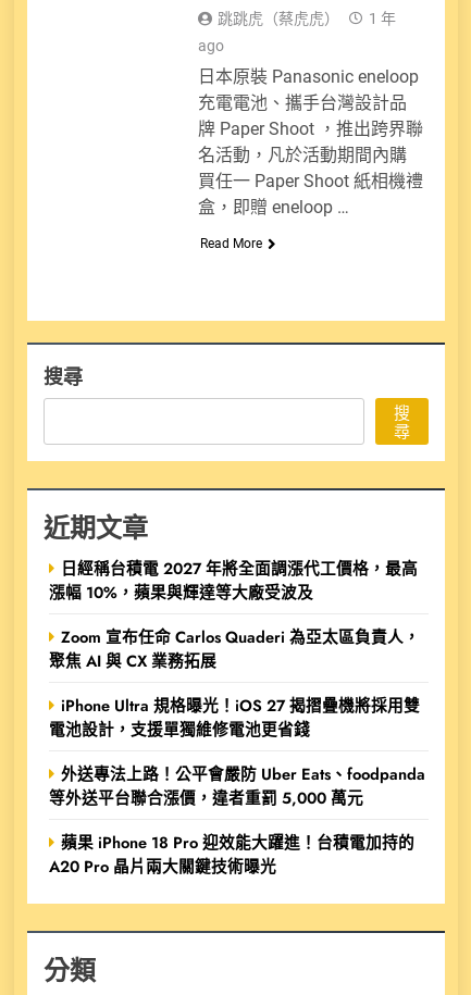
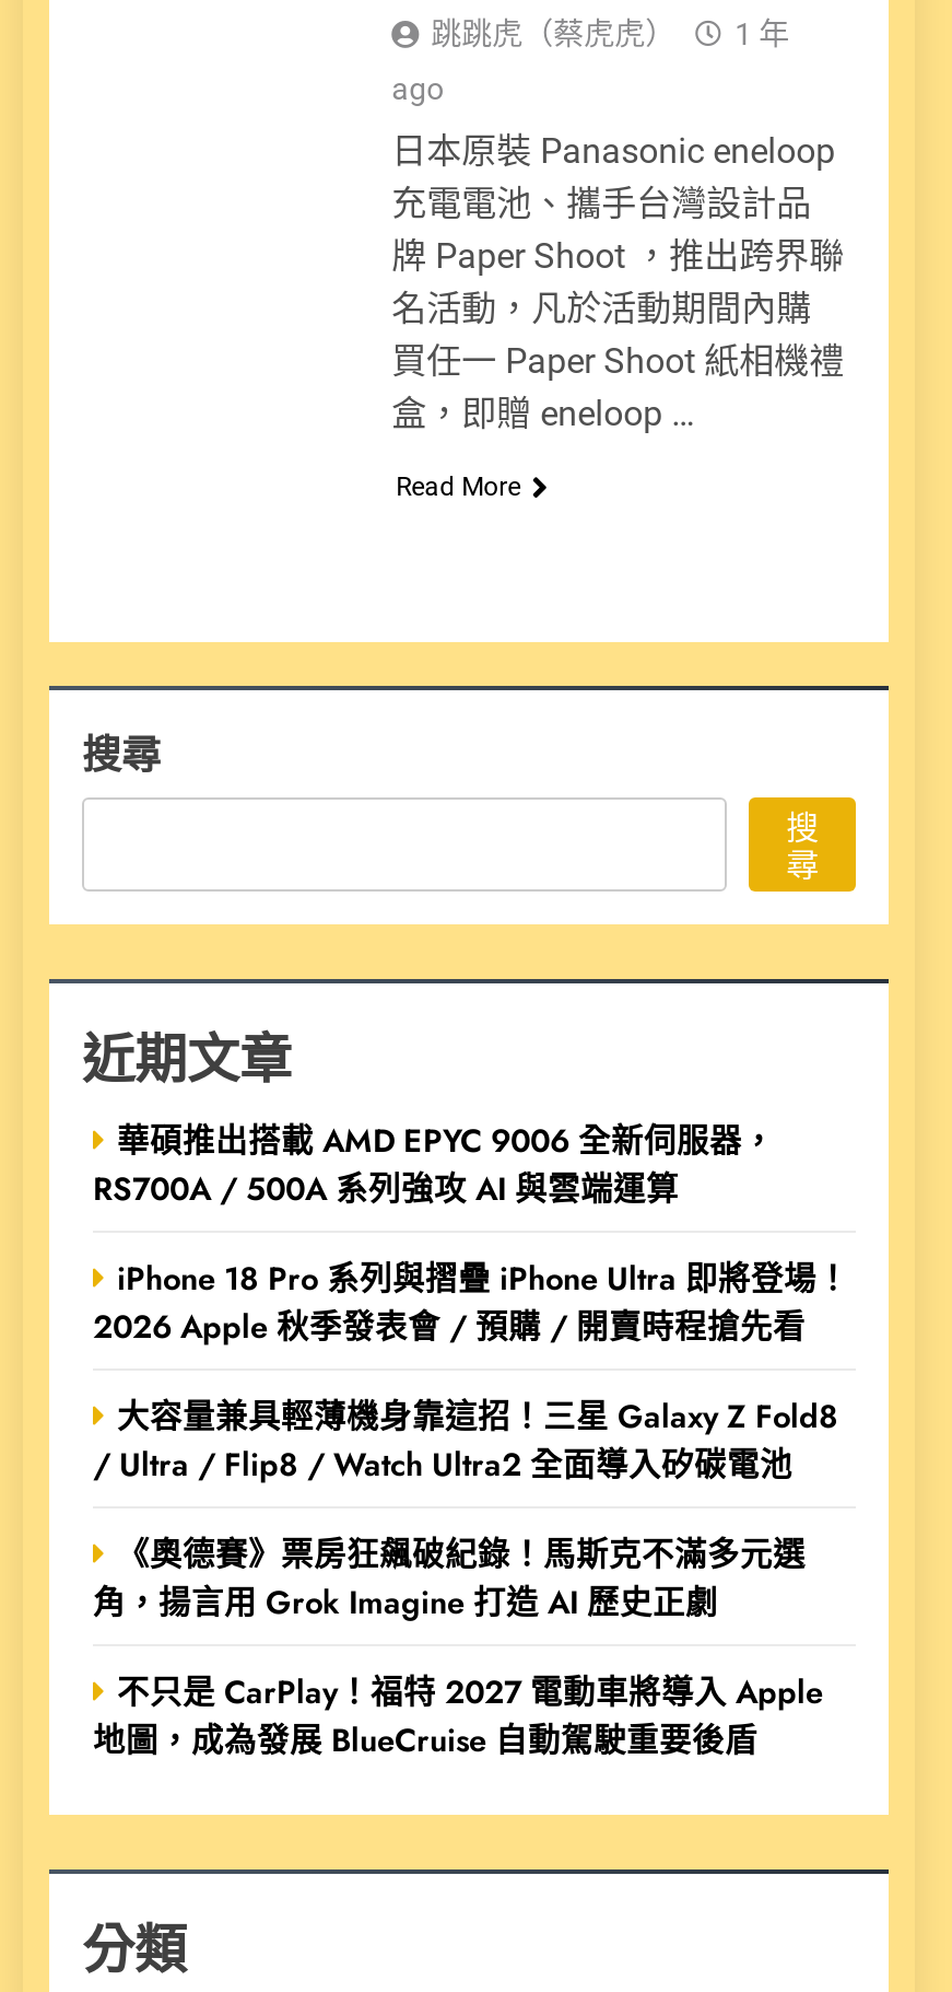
[49,557,418,603] 日經稱台積電 2027 年將全面調漲代工價格，最高 | 漲幅 10%，蘋果與輝達等大廠受波及 -> [93,1116,775,1211] 華碩推出搭載 AMD EPYC 9006 全新伺服器， | RS700A / 500A 系列強攻 AI 與雲端運算
[49,625,420,672] Zoom 宣布任命 Carlos Quaderi 為亞太區負責人， | 聚焦 AI 與 CX 業務拓展 -> [93,1254,849,1348] iPhone 18 Pro 系列與摺疊 iPhone Ultra 即將登場！ | 2026 Apple 秋季發表會 / 預購 / 開賣時程搶先看
[49,694,420,740] iPhone Ultra 規格曝光！iOS 27 揭摺疊機將採用雙 | 電池設計，支援單獨維修電池更省錢 -> [93,1392,838,1486] 大容量兼具輕薄機身靠這招！三星 Galaxy Z Fold8 | / Ultra / Flip8 / Watch Ultra2 全面導入矽碳電池
[49,762,425,809] 外送專法上路！公平會嚴防 Uber Eats、foodpanda | 等外送平台聯合漲價，違者重罰 5,000 萬元 -> [93,1530,806,1624] 《奧德賽》票房狂飆破紀錄！馬斯克不滿多元選 | 角，揚言用 Grok Imagine 打造 AI 歷史正劇
[49,831,414,877] 蘋果 iPhone 18 Pro 迎效能大躍進！台積電加持的 | A20 Pro 晶片兩大關鍵技術曝光 -> [93,1668,823,1762] 不只是 CarPlay！福特 2027 電動車將導入 Apple | 地圖，成為發展 BlueCruise 自動駕駛重要後盾

